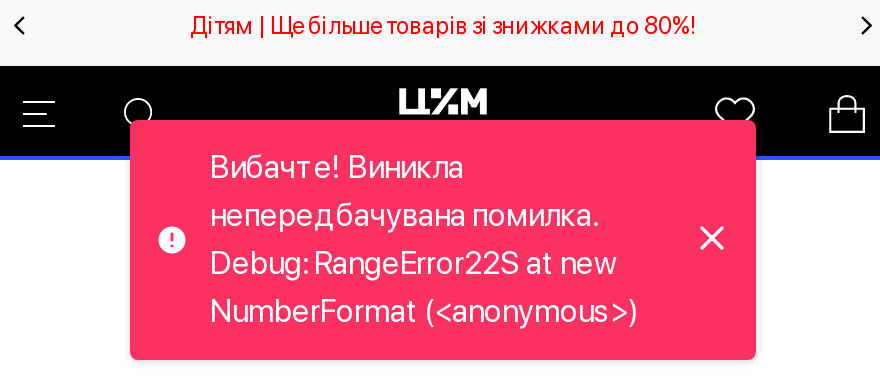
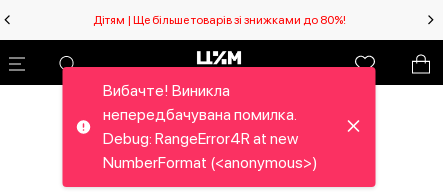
[210,244,616,282] Debug: RangeError22S at new -> [102,129,297,148] Debug: RangeError4R at new

